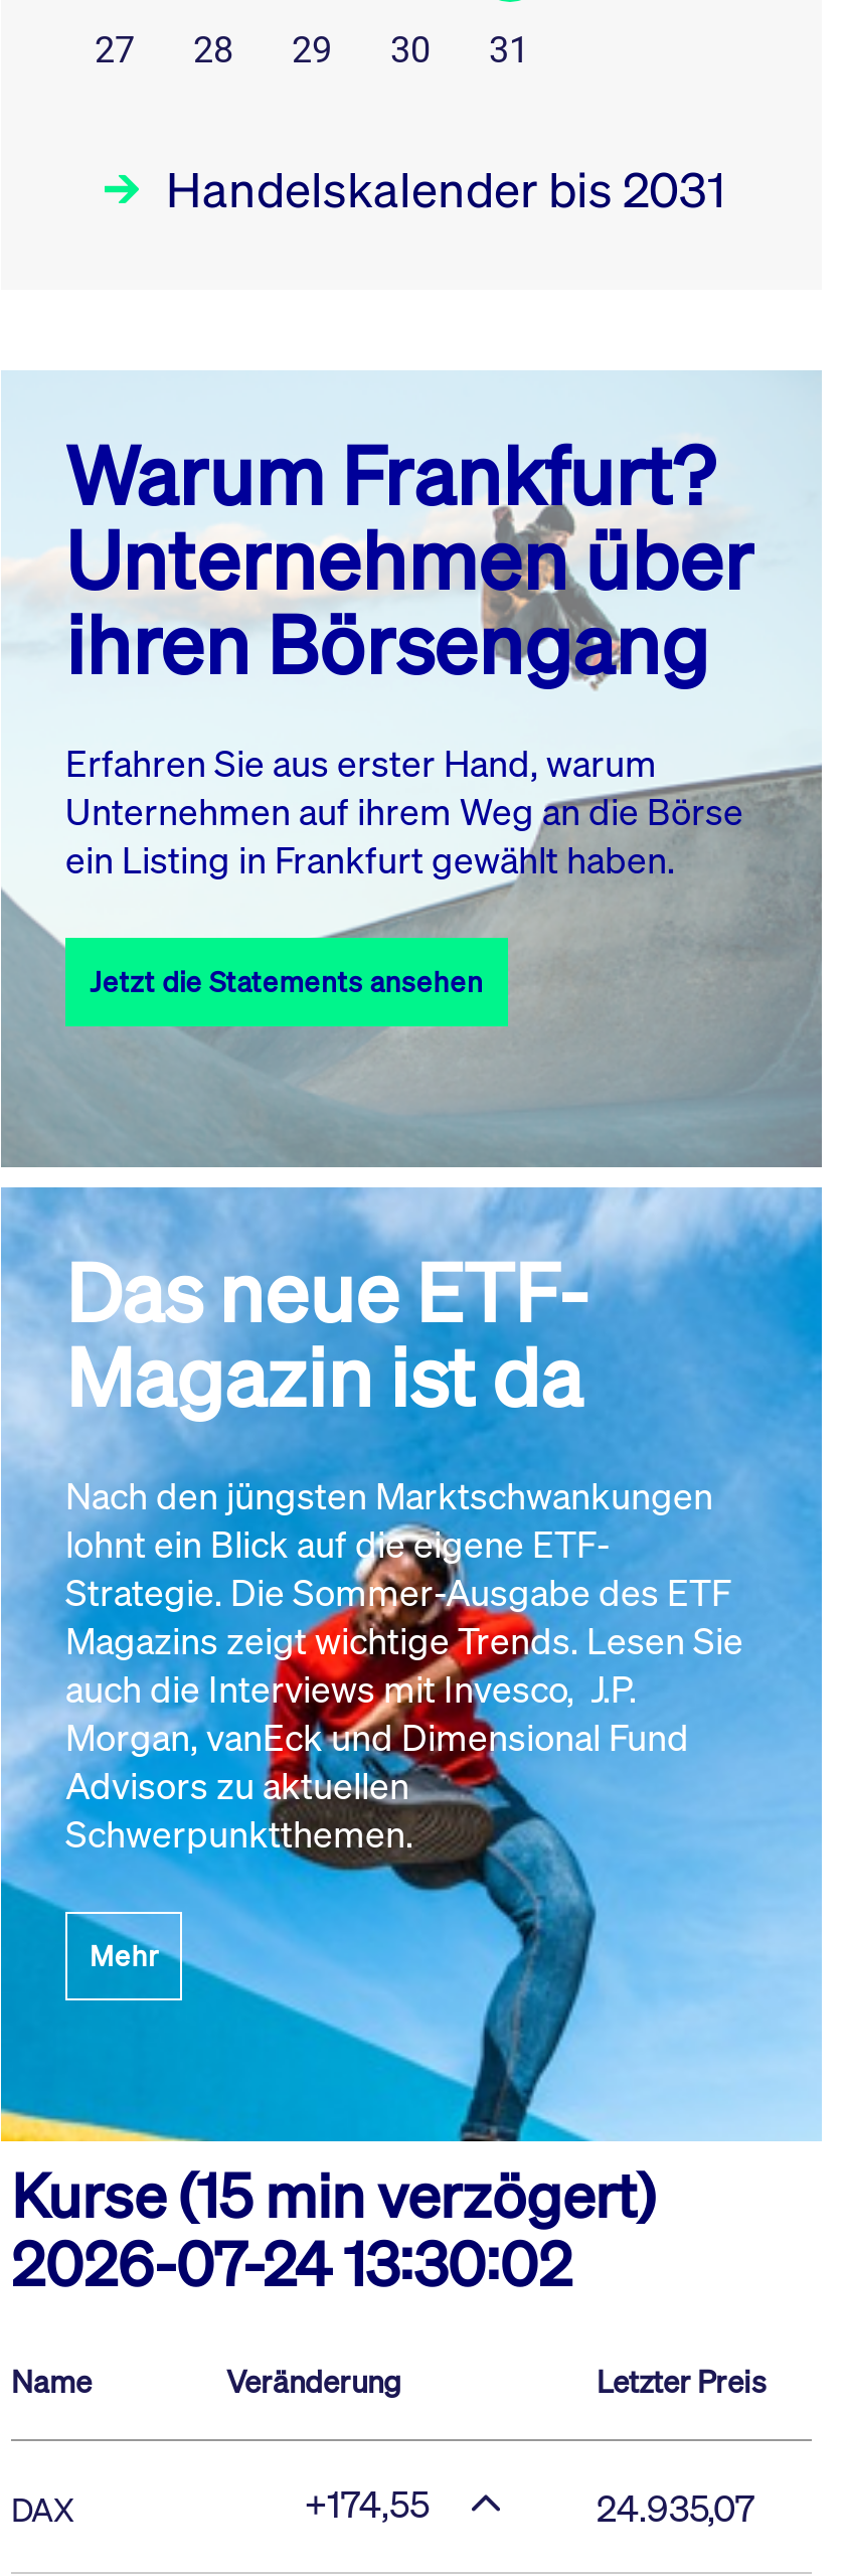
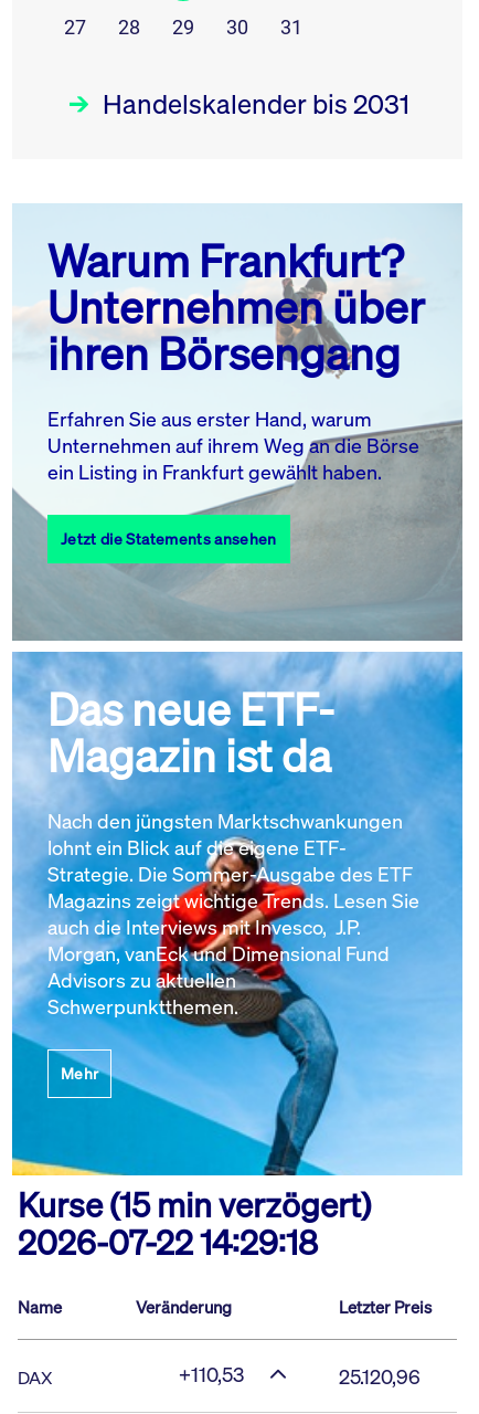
[11,2224,572,2304] 2026-07-24 13:30:02 -> [18,1221,318,1265] 2026-07-22 14:29:18
[305,2479,430,2528] +174,55 -> [179,1361,244,1387] +110,53
[597,2483,755,2532] 24.935,07 -> [339,1363,421,1390] 25.120,96

